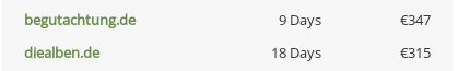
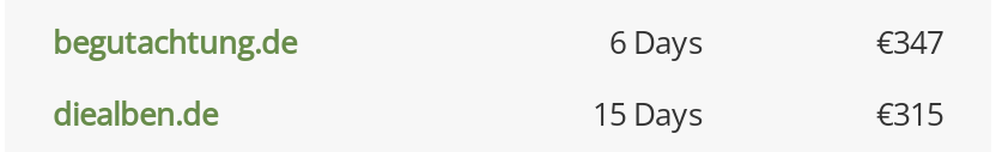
[278,10,321,29] 9 Days -> [609,20,703,63] 6 Days
[271,43,321,62] 18 Days -> [593,92,703,135] 15 Days

